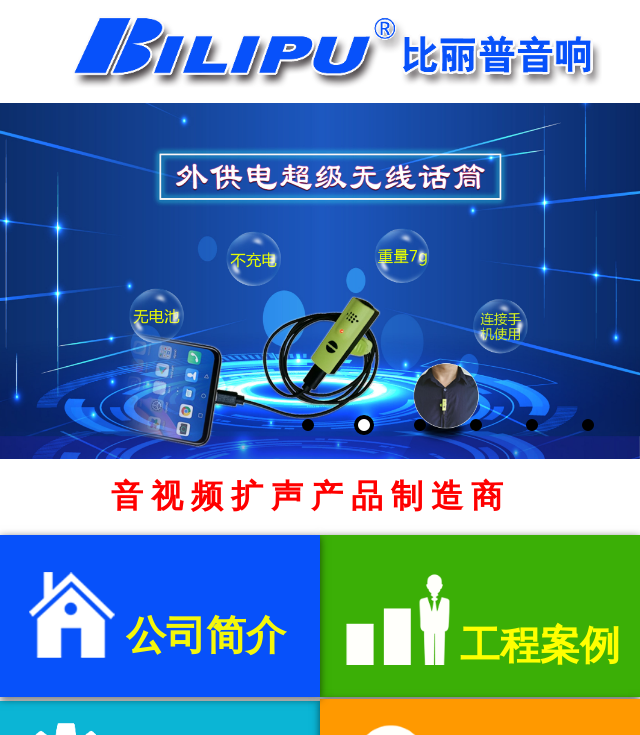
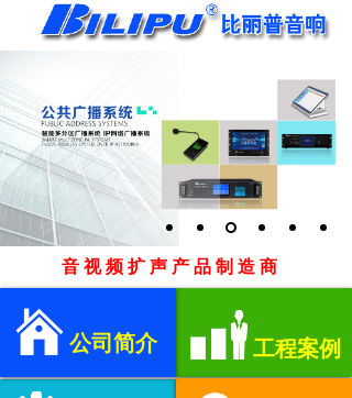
[6,101,634,461] [image] -> [3,51,349,246] [image]

